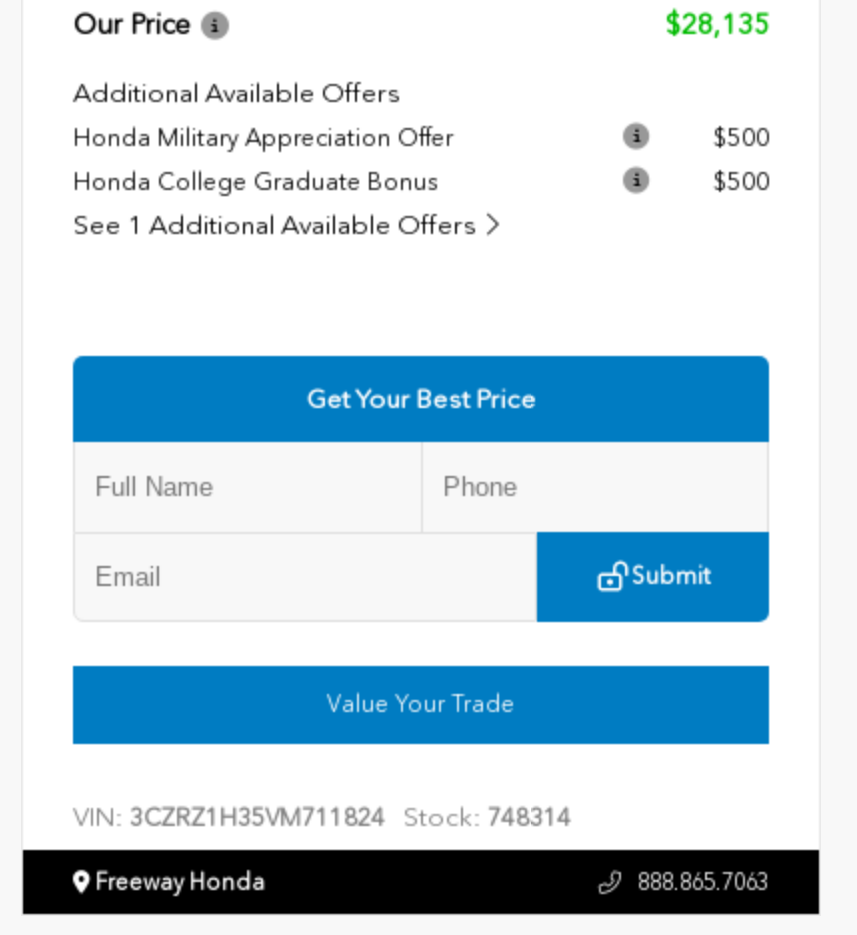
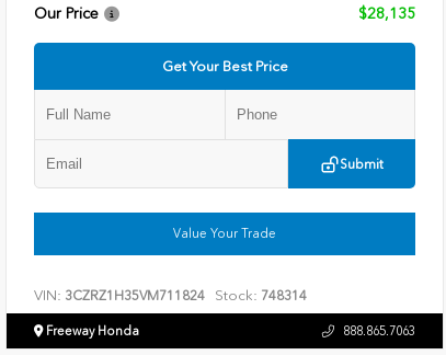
[73,78,769,240] Additional Available Offers | Honda Military Appreciation Offer | $500 | Honda College Graduate Bonus | $500 | See 1 Additional Available Offers -> none

